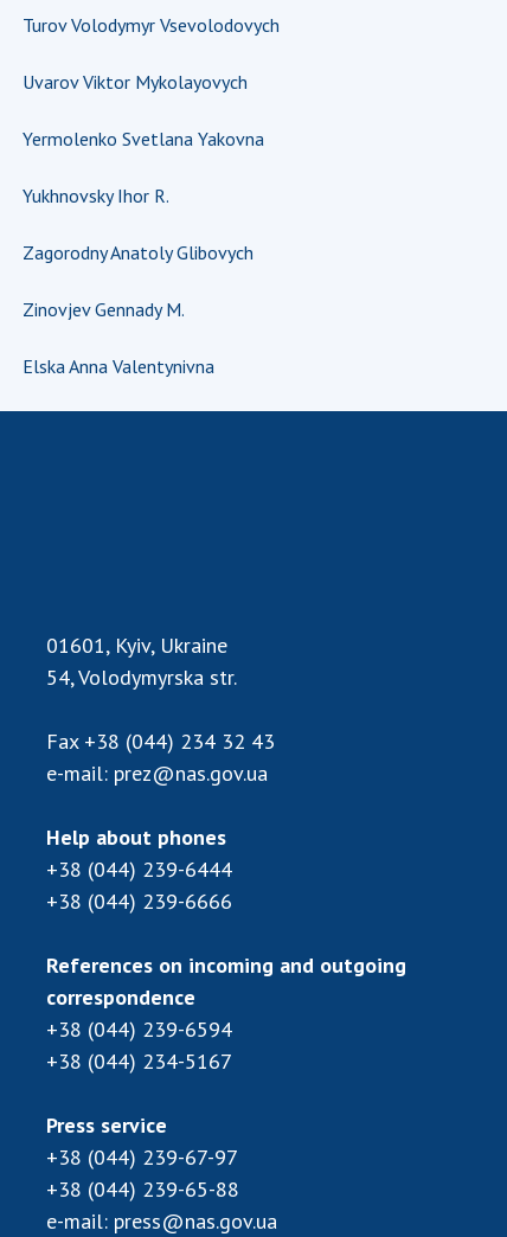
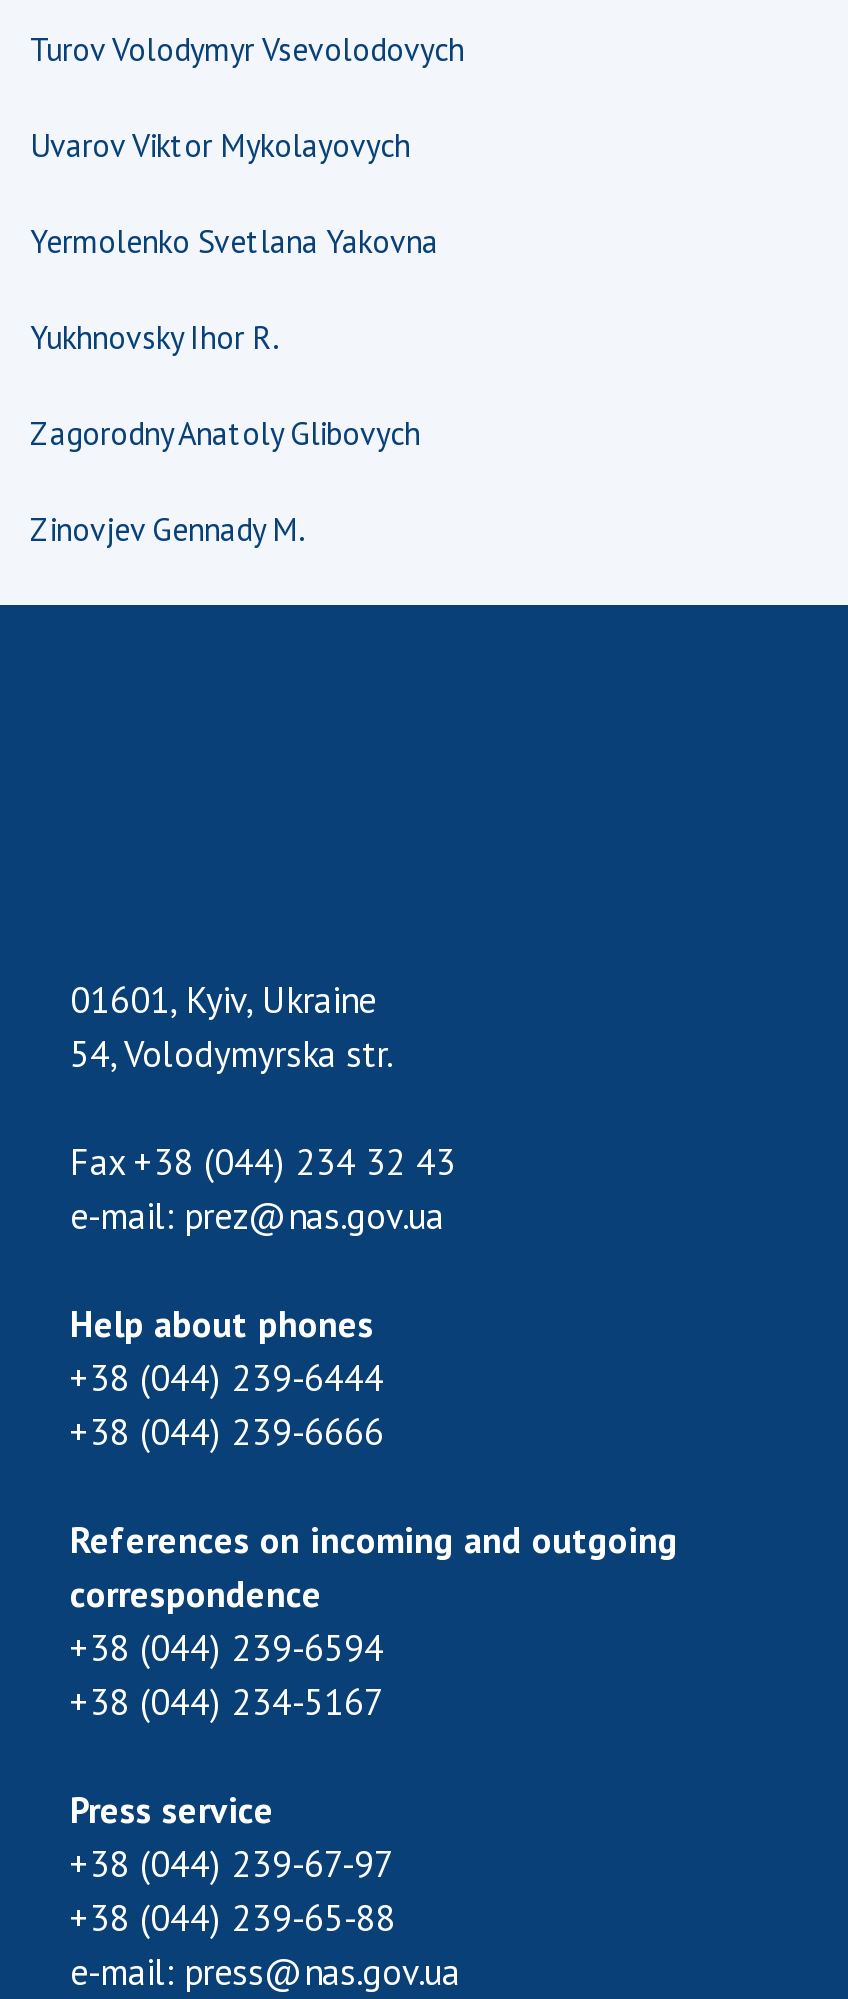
[23,354,214,378] Еlska Anna Valentynivna -> none

